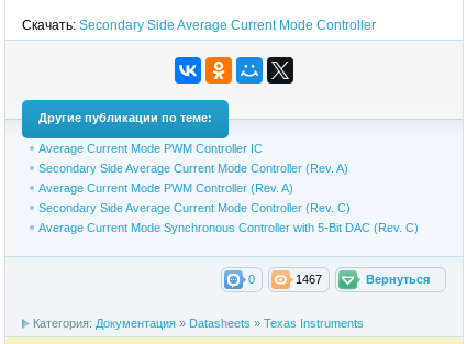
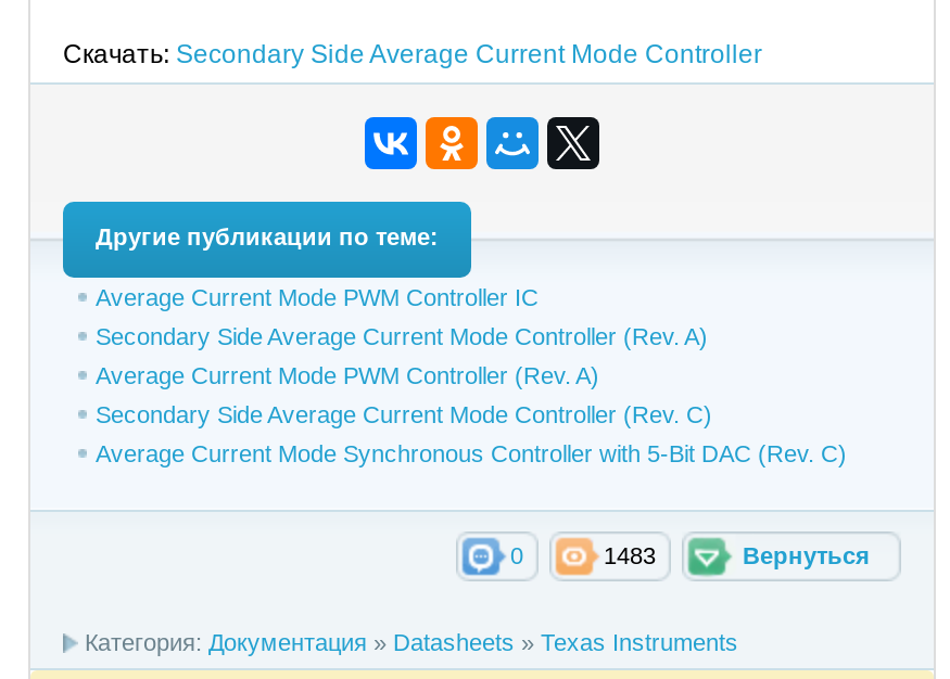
[296,273,322,286] 1467 -> [604,543,656,569] 1483

